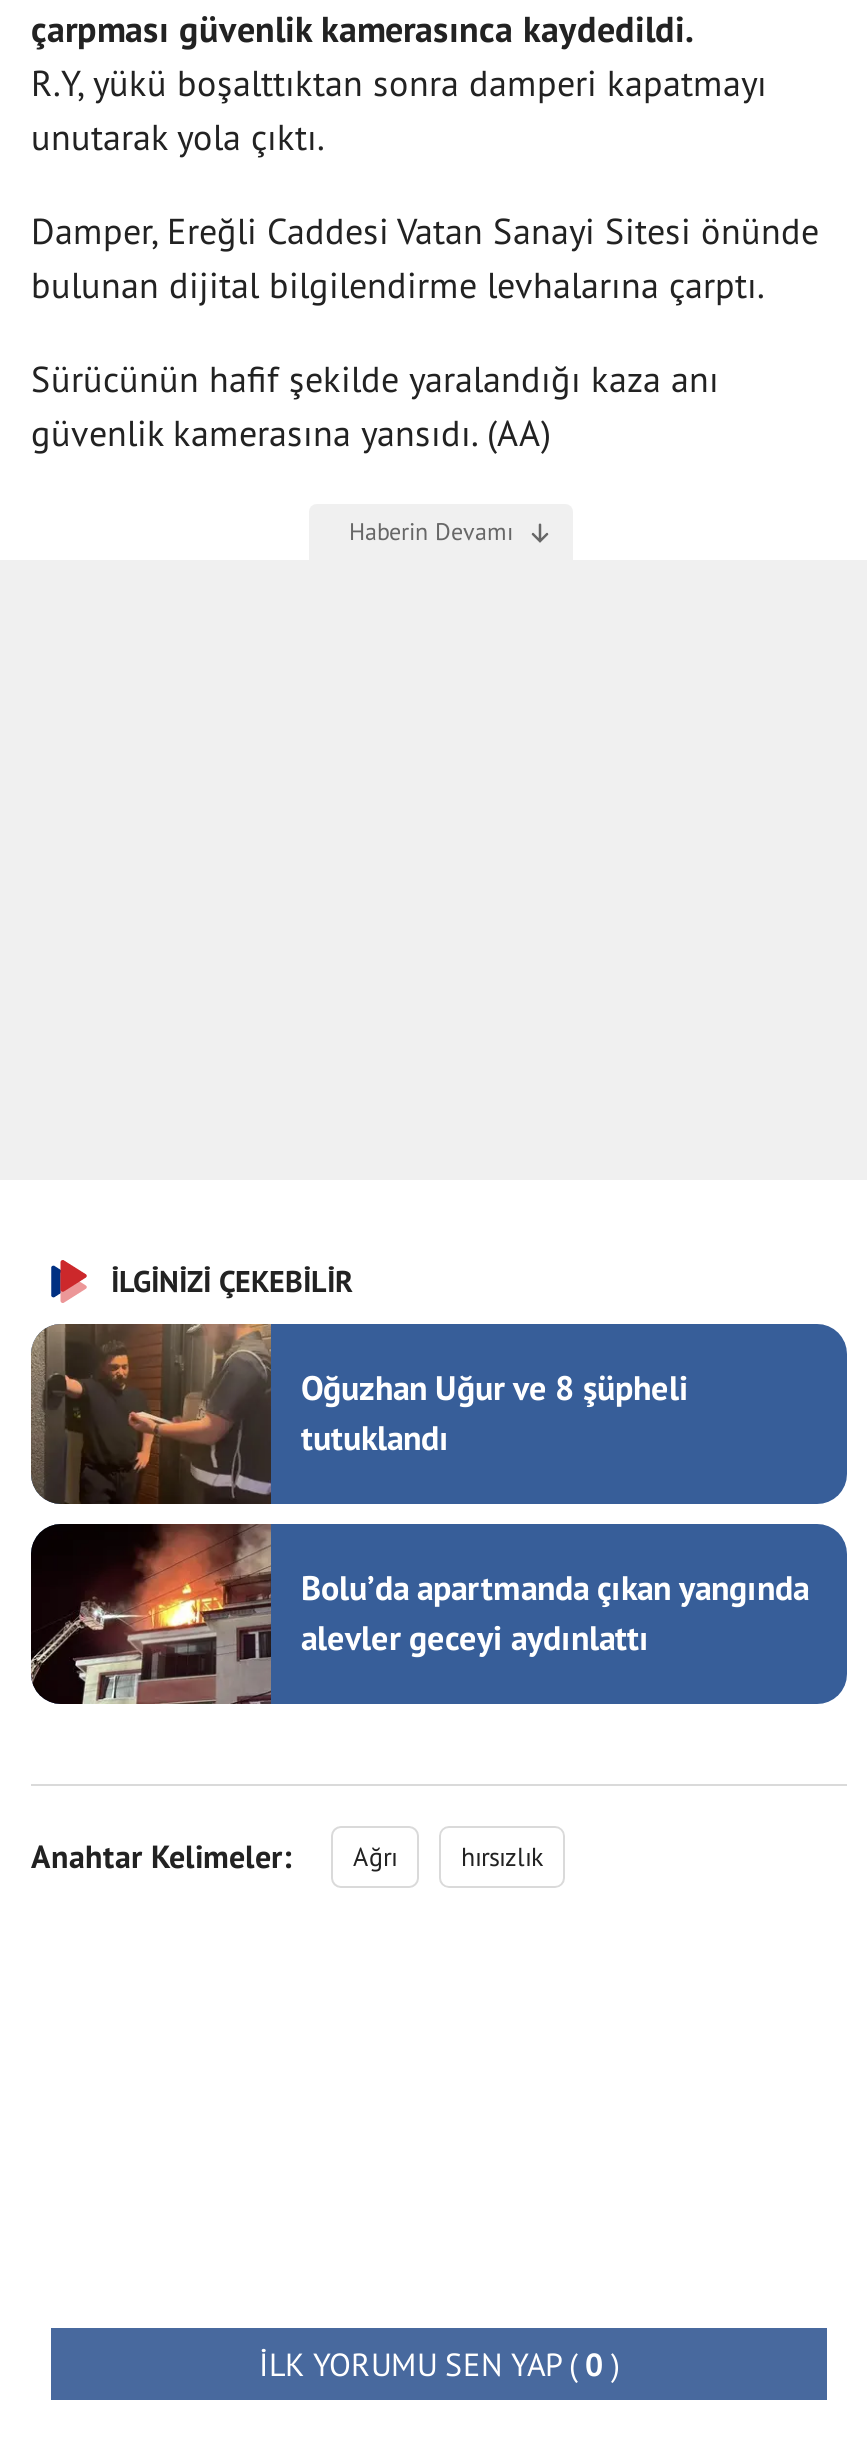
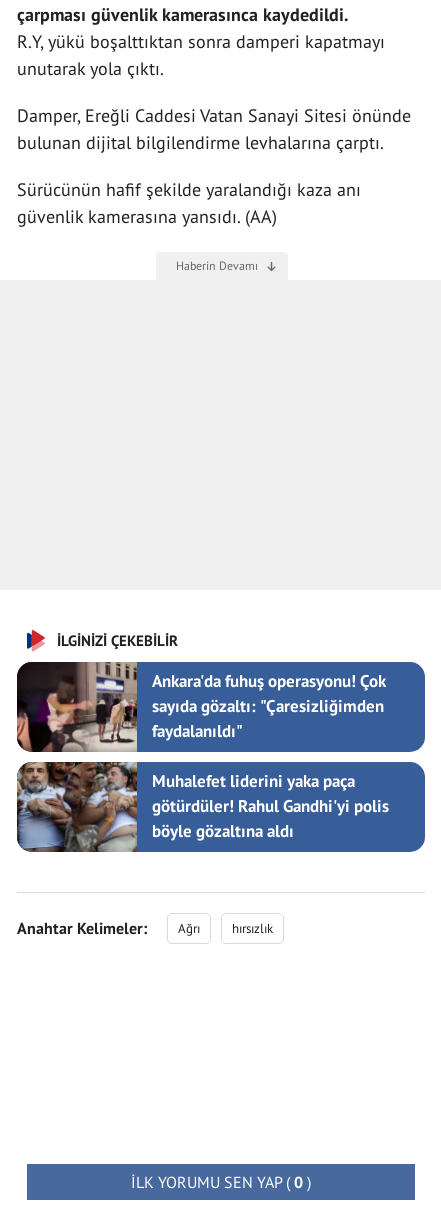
[29,1322,689,1504] [image] | Oğuzhan Uğur ve 8 şüpheli | tutuklandı -> [16,661,386,753] [image] | Ankara'da fuhuş operasyonu! Çok | sayıda gözaltı: "Çaresizliğimden | faydalanıldı"
[29,1522,809,1704] [image] | Bolu’da apartmanda çıkan yangında | alevler geceyi aydınlattı -> [16,761,389,853] [image] | Muhalefet liderini yaka paça | götürdüler! Rahul Gandhi'yi polis | böyle gözaltına aldı

